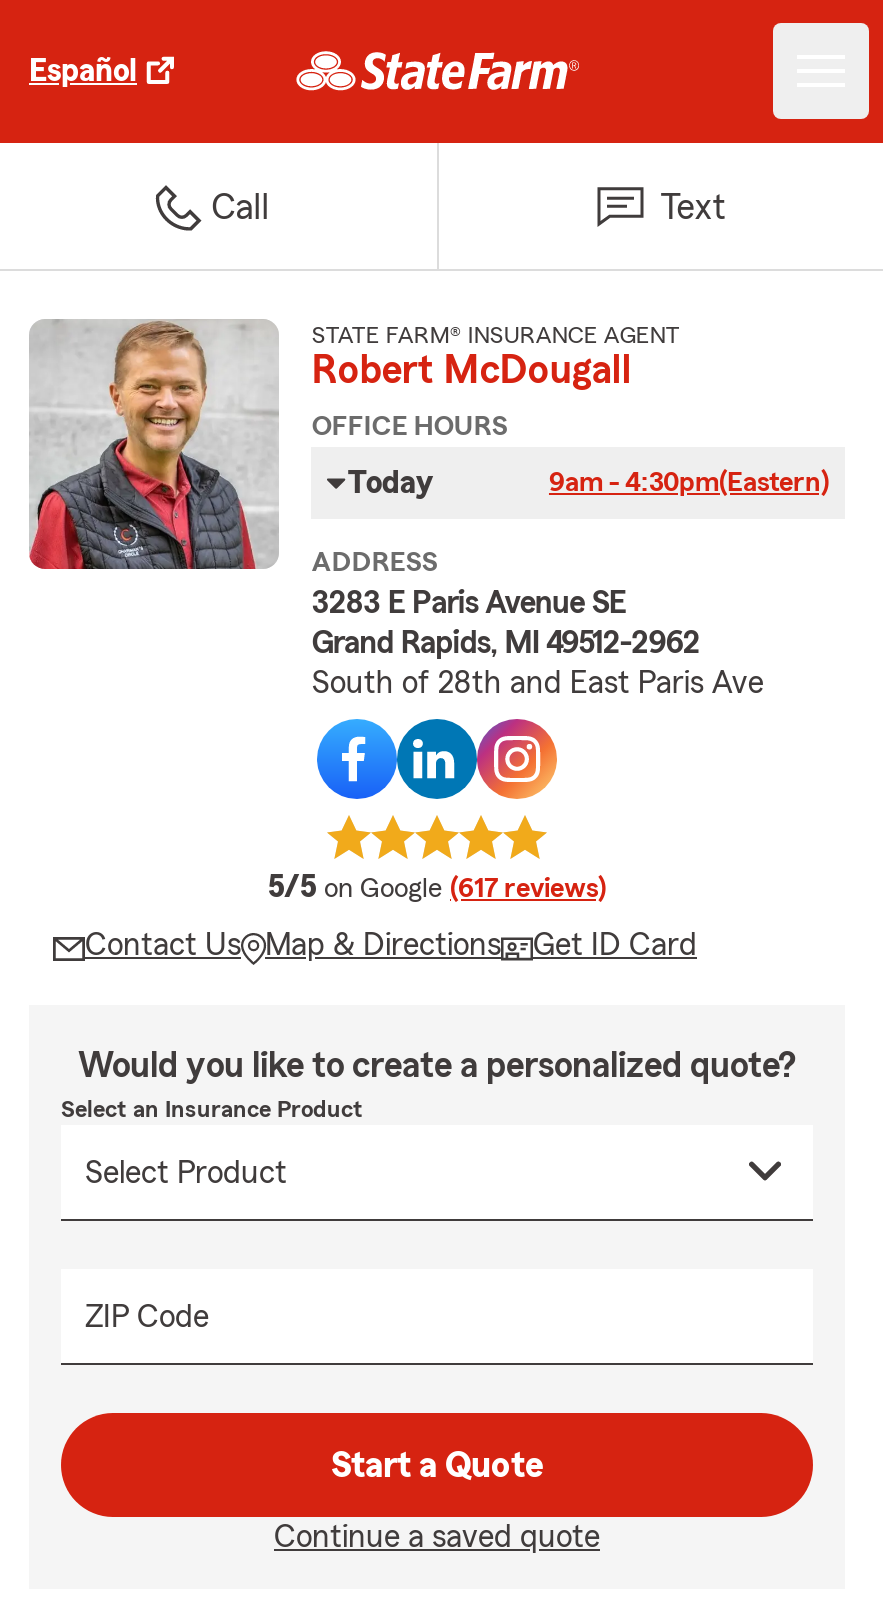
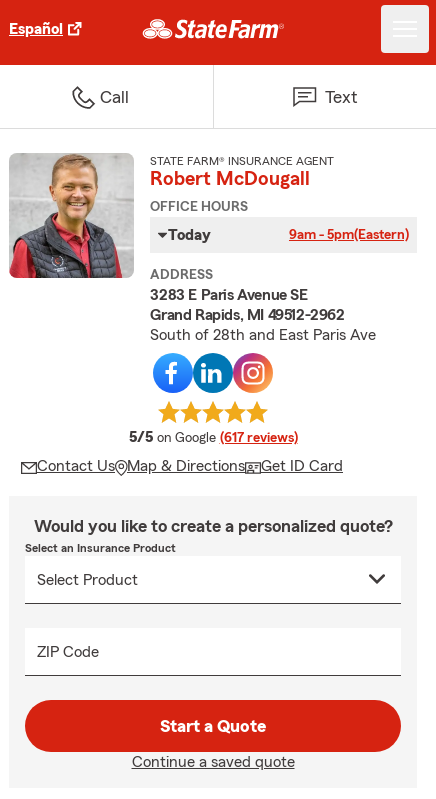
[549,469,829,497] 9am - 4:30pm(Eastern) -> [289,228,409,242] 9am - 5pm(Eastern)

